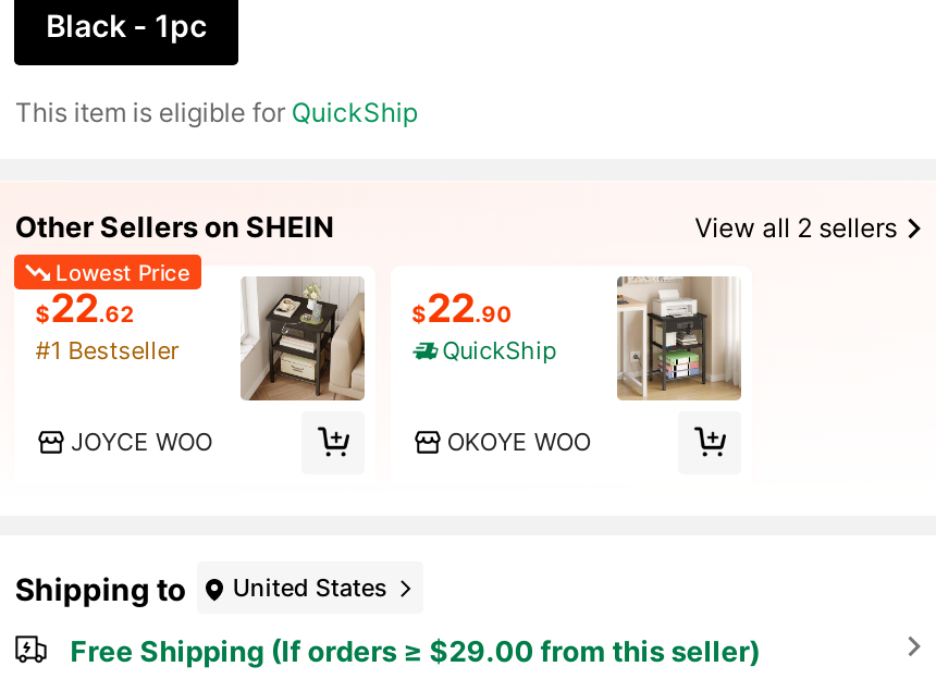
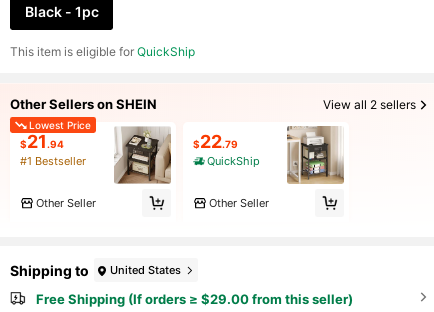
[35,285,133,330] $22.62 -> [20,131,64,152] $21.94
[412,285,512,330] $22.90 -> [193,131,238,152] $22.79
[71,427,212,457] JOYCE WOO -> [36,196,96,210] Other Seller
[447,427,591,457] OKOYE WOO -> [209,196,269,210] Other Seller

